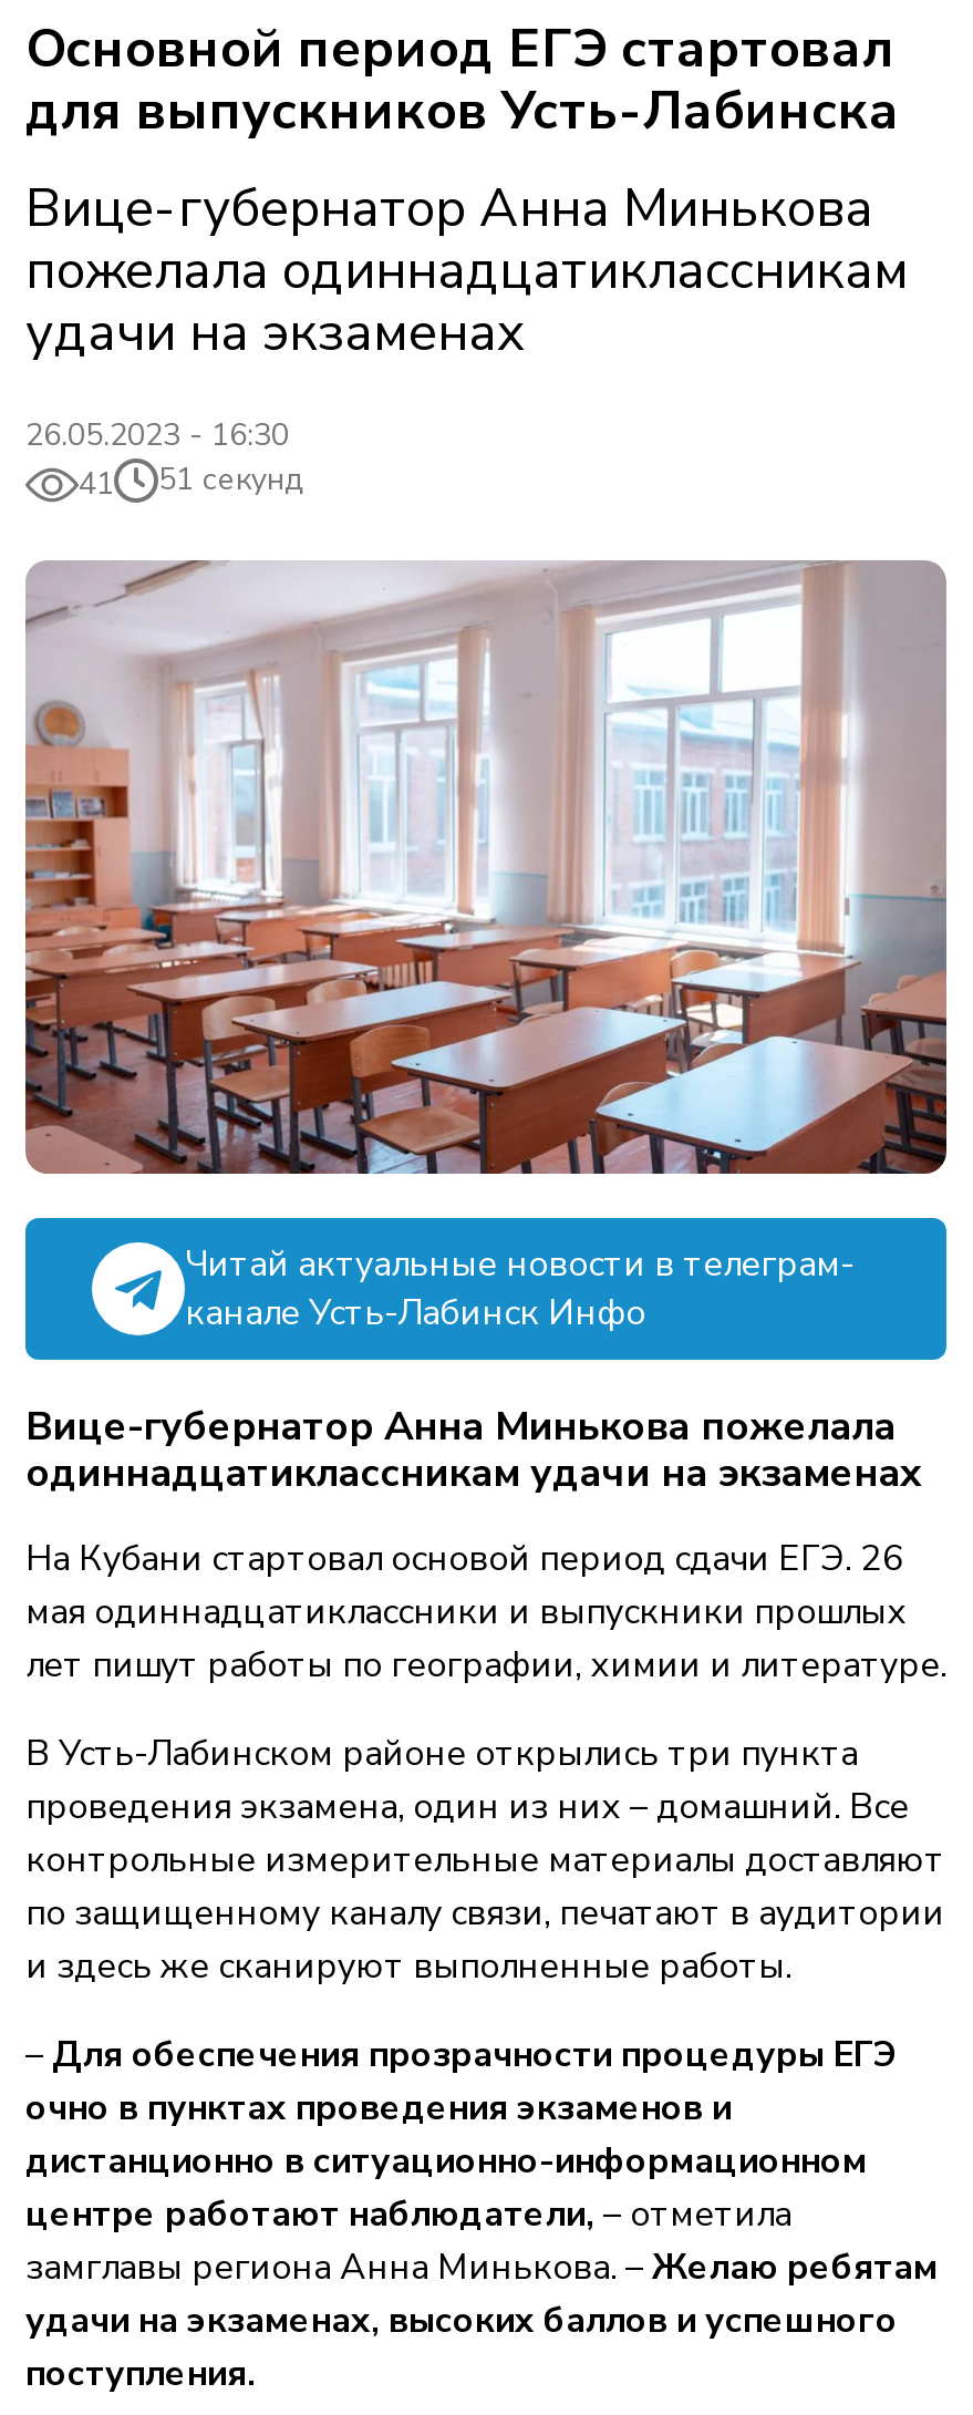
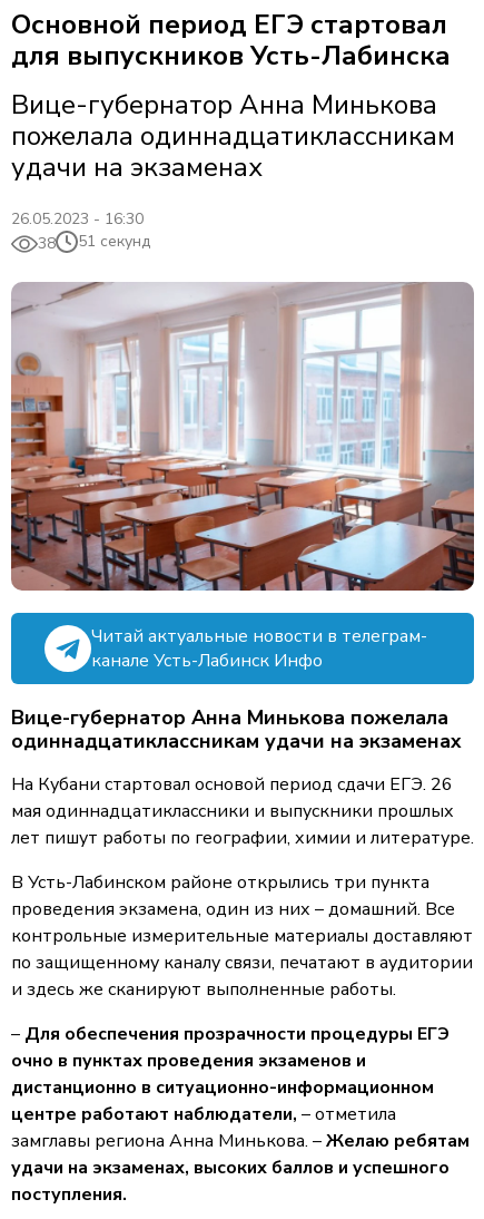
[79,458,302,505] 41 51 секунд -> [38,231,150,254] 38 51 секунд

